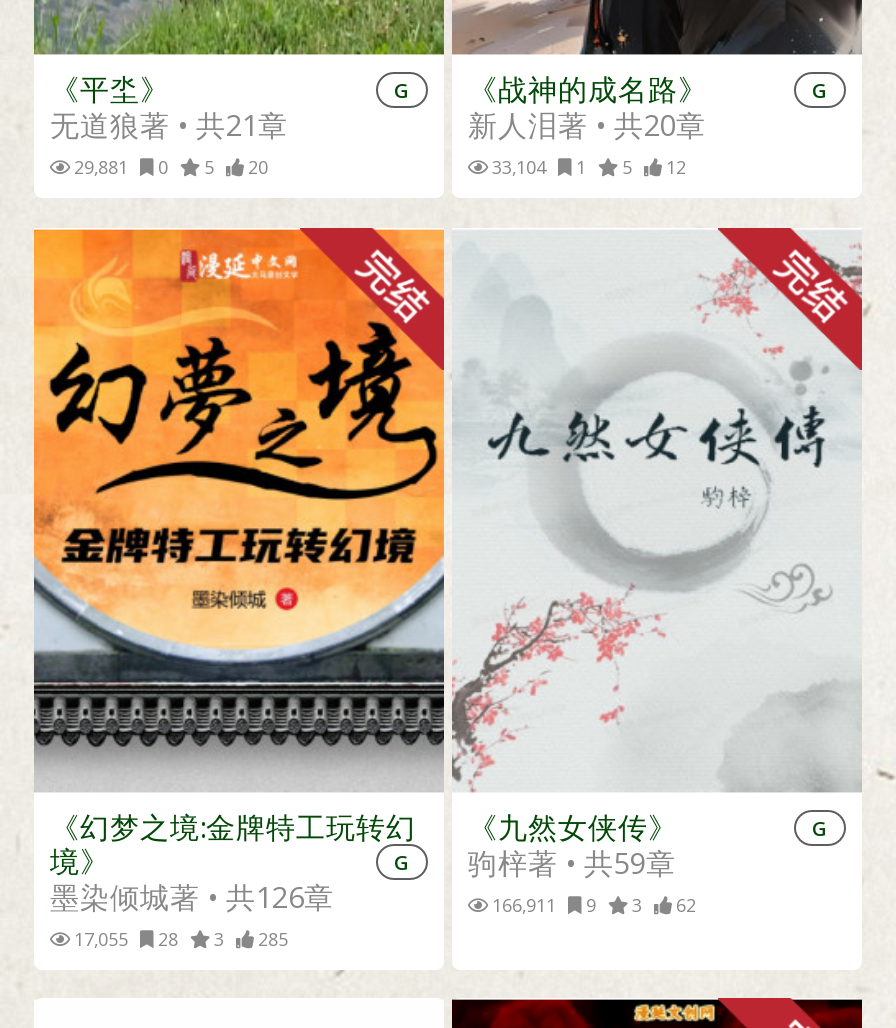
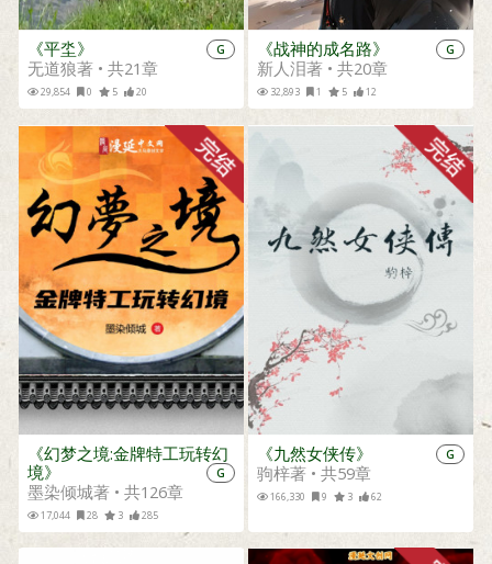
[70,154,128,180] 29,881 -> [38,85,70,99] 29,854
[488,154,686,180] 33,104 1 5 12 -> [268,85,377,99] 32,893 1 5 12
[488,891,696,917] 166,911 9 3 62 -> [268,489,382,503] 166,330 9 3 62
[70,925,288,951] 17,055 28 3 285 -> [38,508,158,522] 17,044 28 3 285

